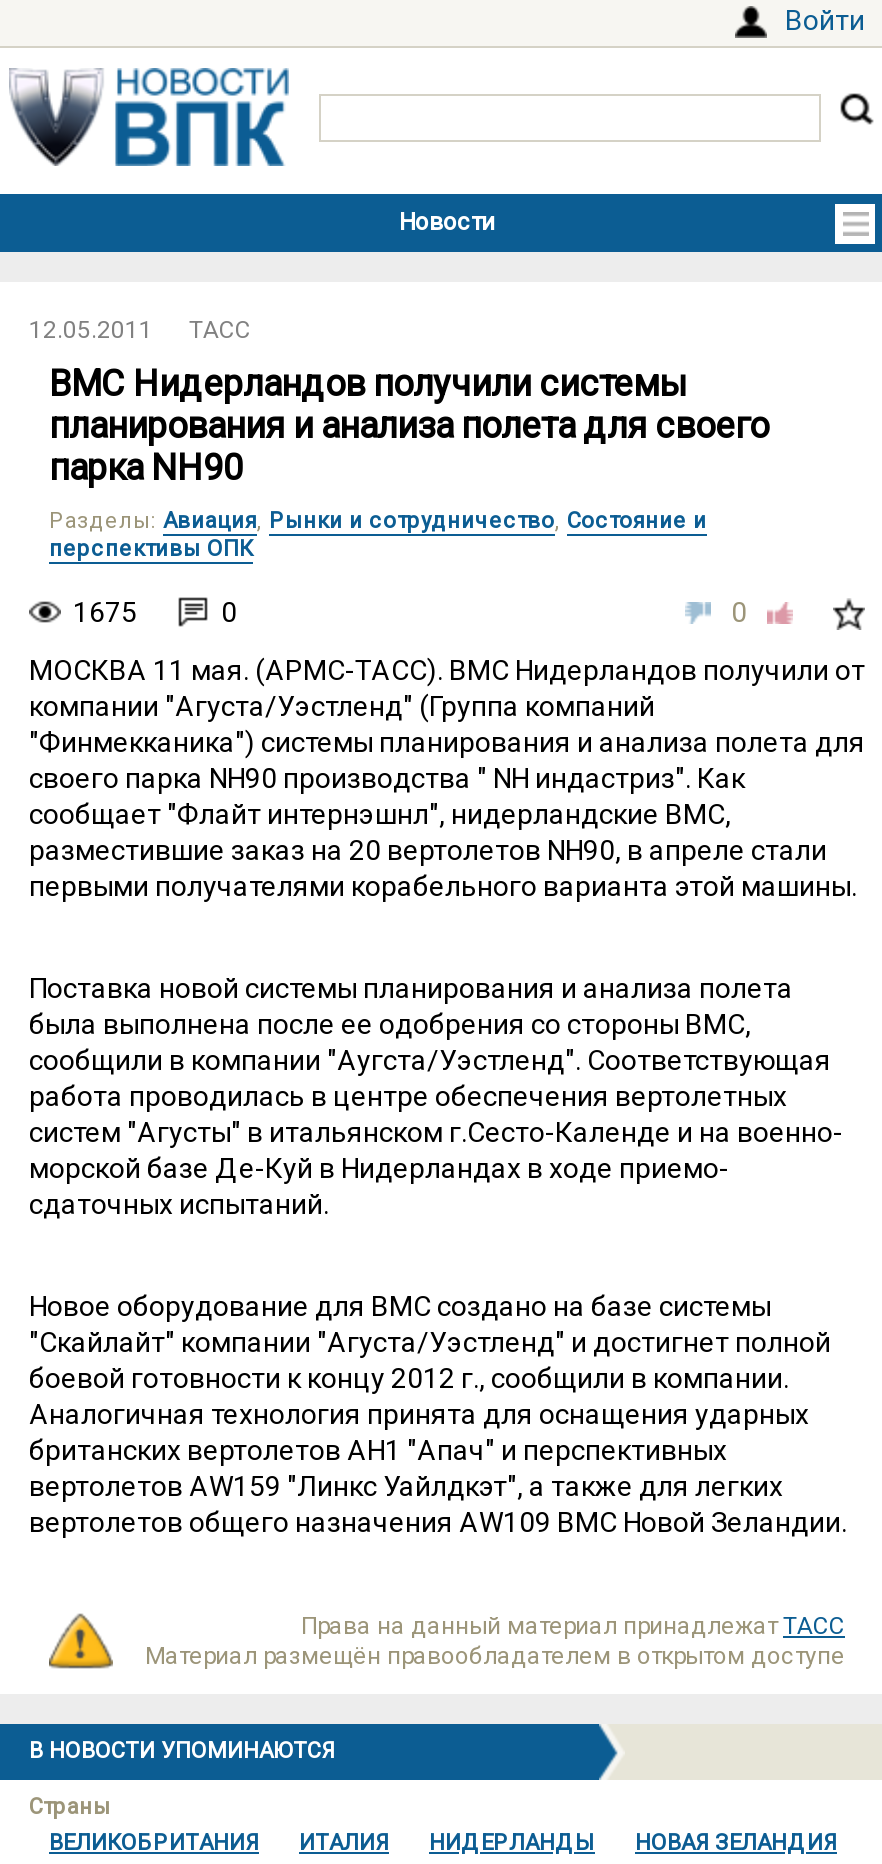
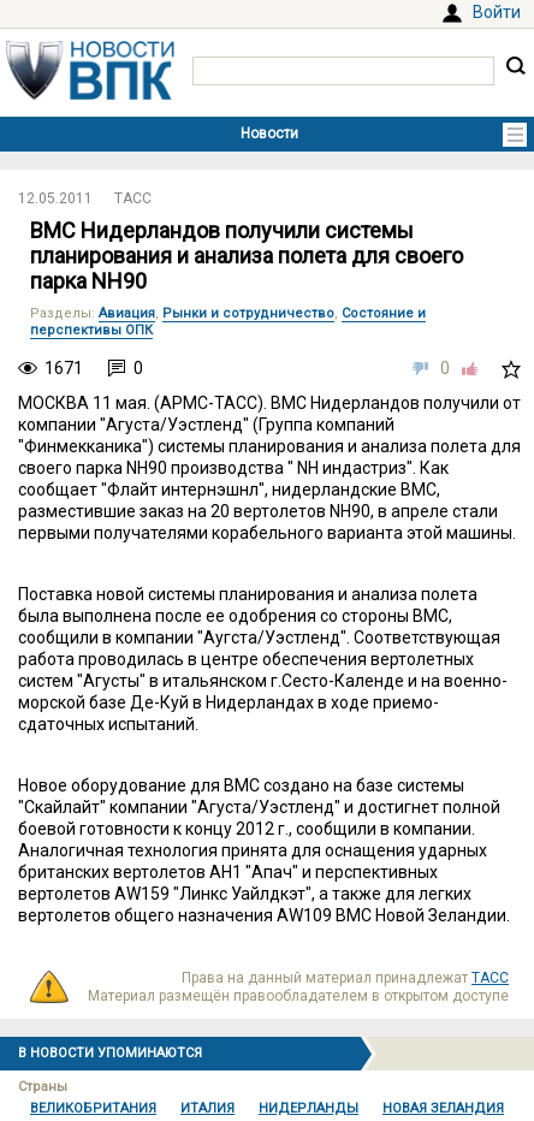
[73,597,137,629] 1675 -> [44,359,83,378] 1671

